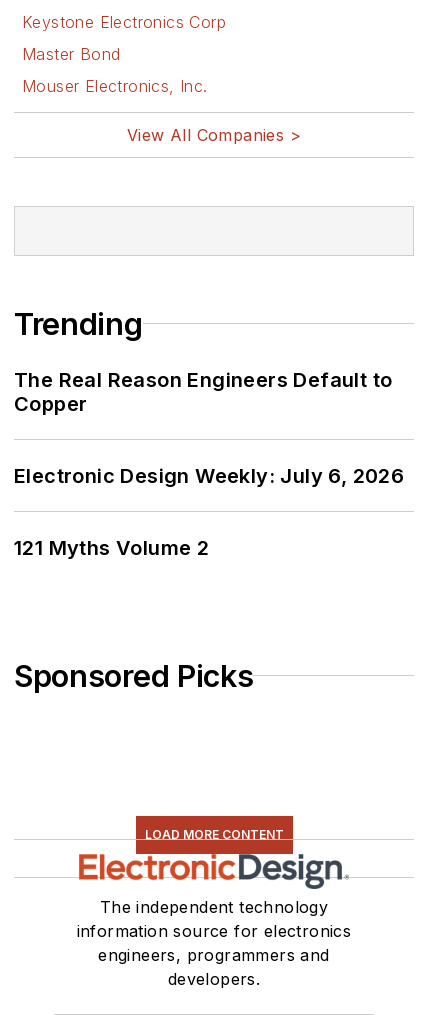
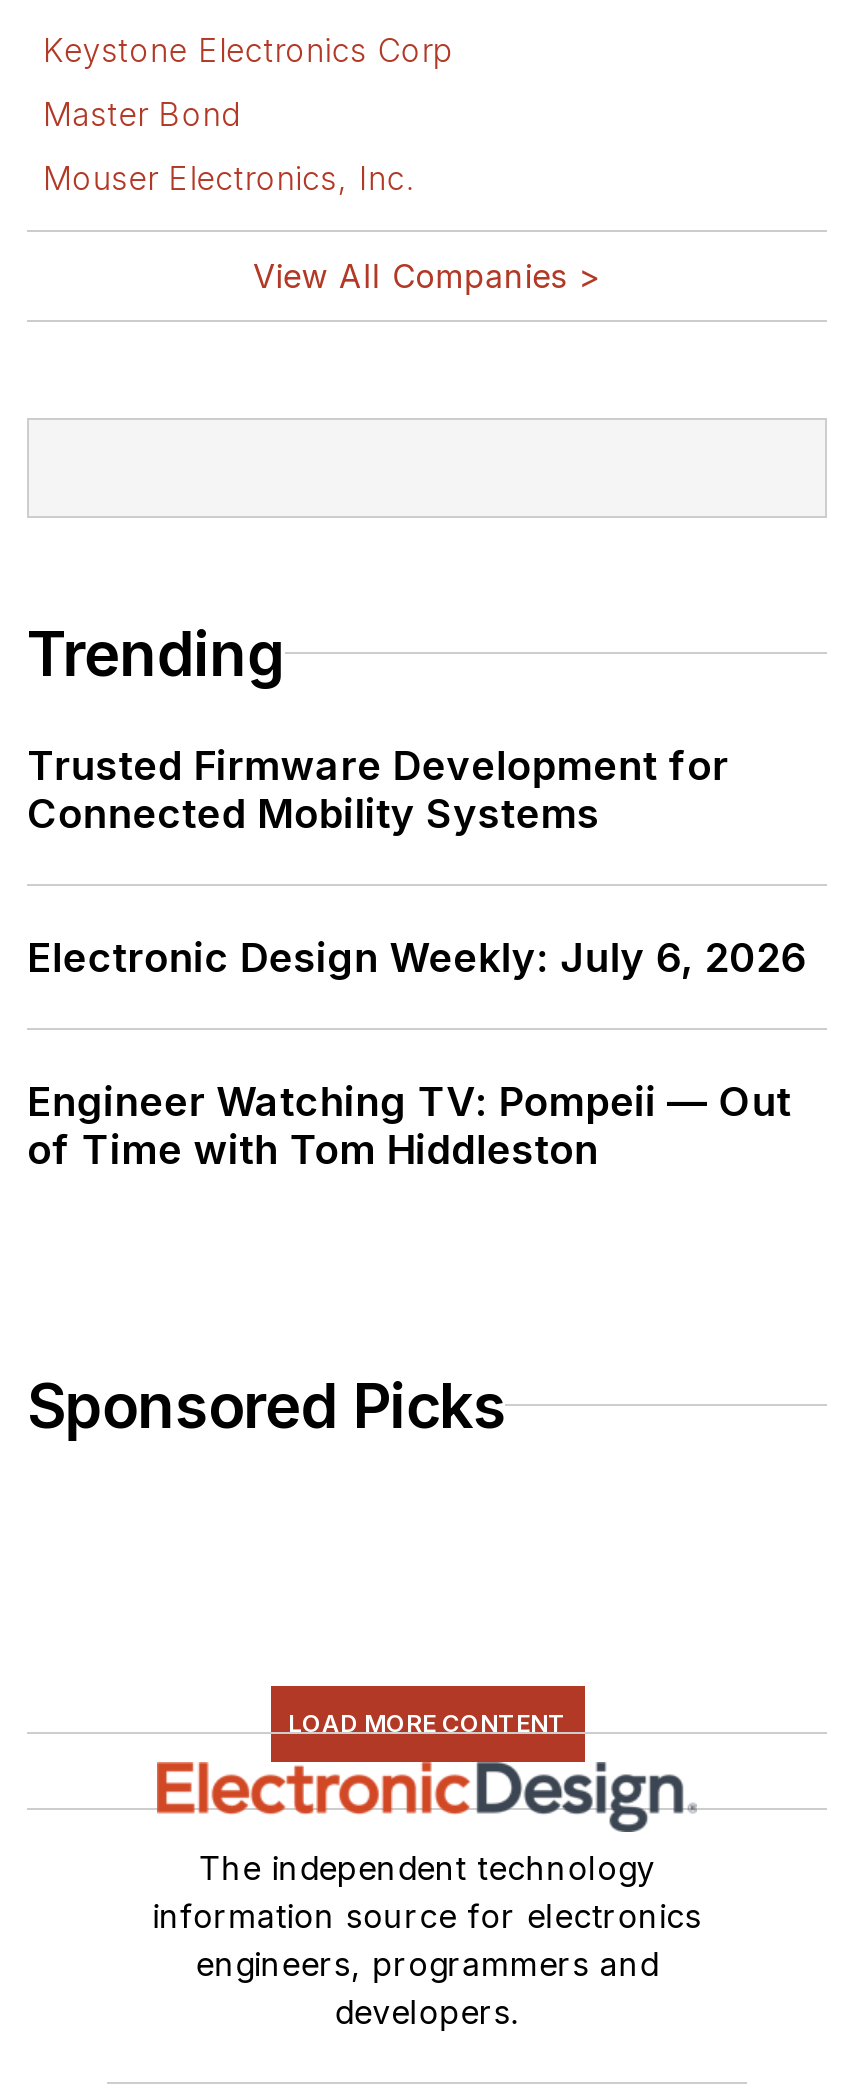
[14,367,392,415] The Real Reason Engineers Default to | Copper -> [27,741,729,837] Trusted Firmware Development for | Connected Mobility Systems
[14,535,209,559] 121 Myths Volume 2 -> [27,1077,791,1173] Engineer Watching TV: Pompeii — Out | of Time with Tom Hiddleston

